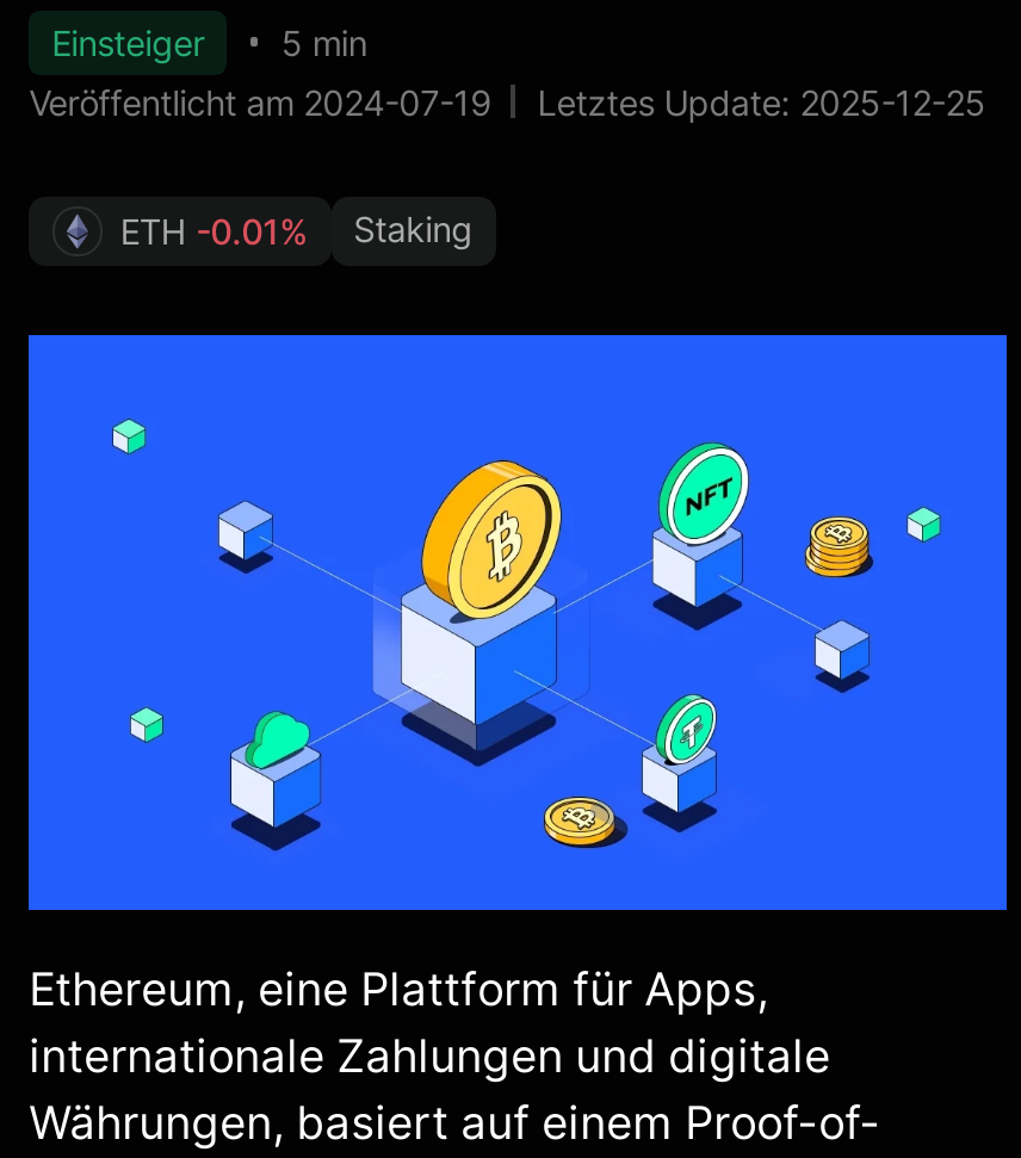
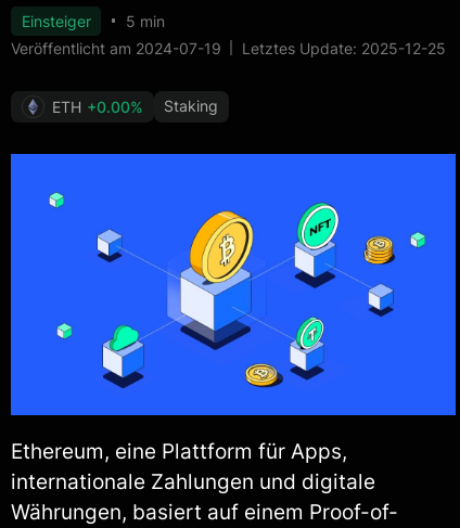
[120,209,473,252] ETH -0.01% Staking -> [52,96,218,116] ETH +0.00% Staking

